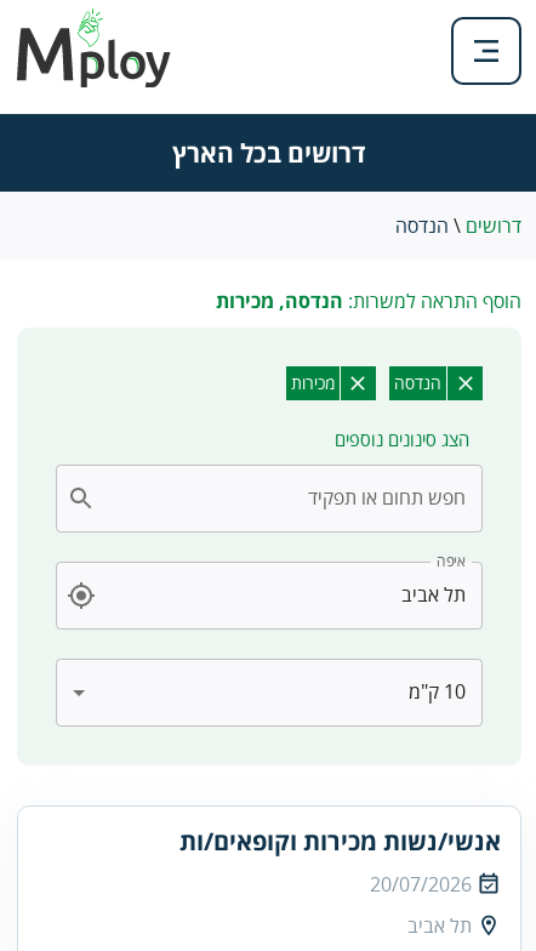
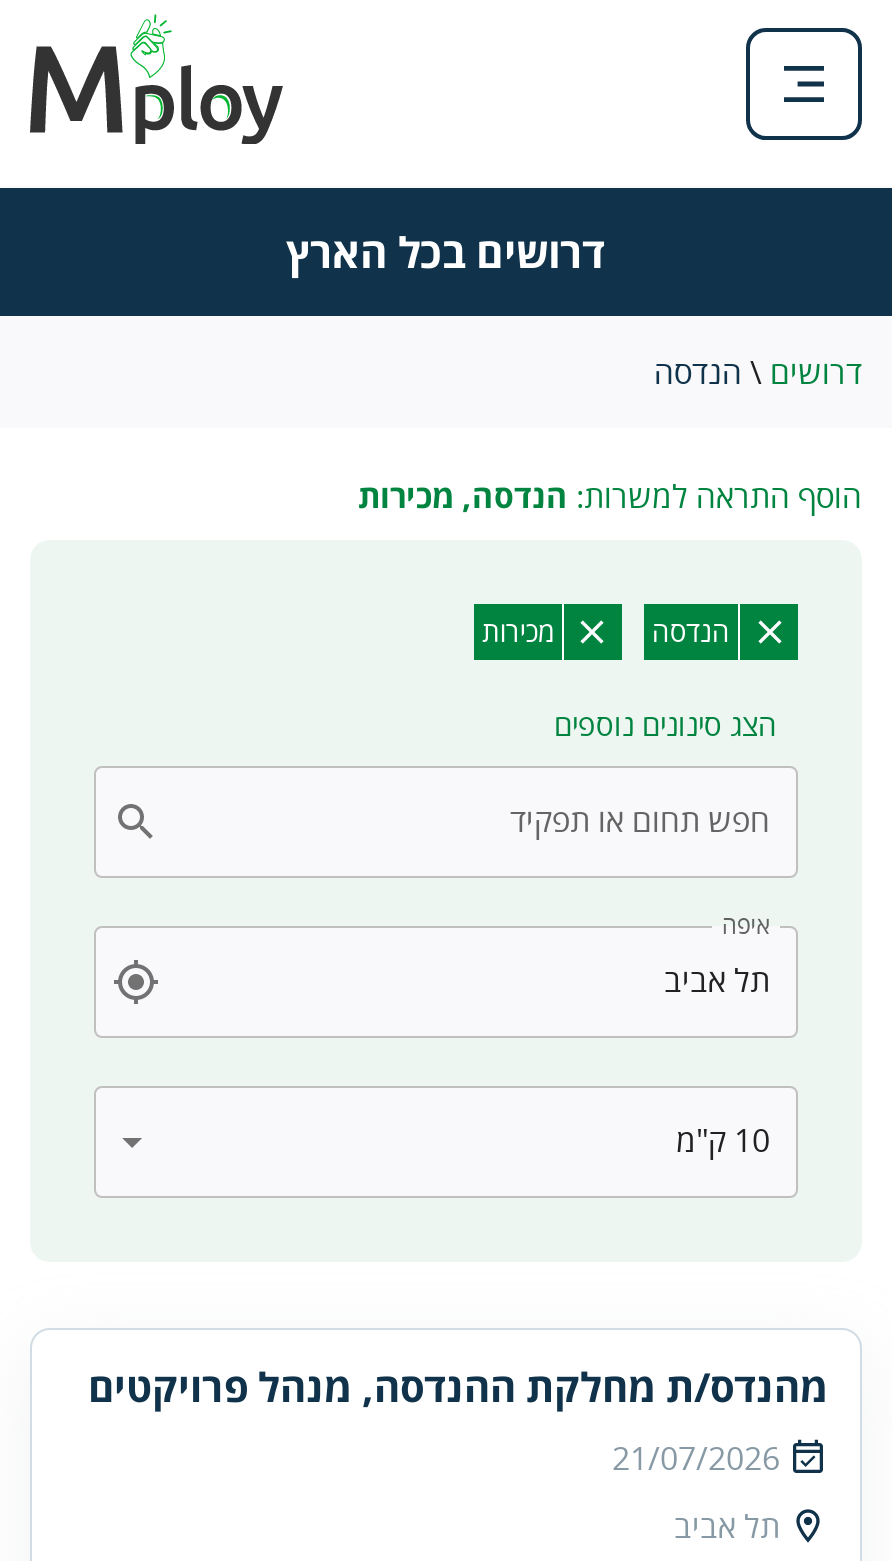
[179,824,501,897] אנשי/נשות מכירות וקופאים/ות | 20/07/2026 -> [88,1359,828,1479] מהנדס/ת מחלקת ההנדסה, מנהל פרויקטים | 21/07/2026

